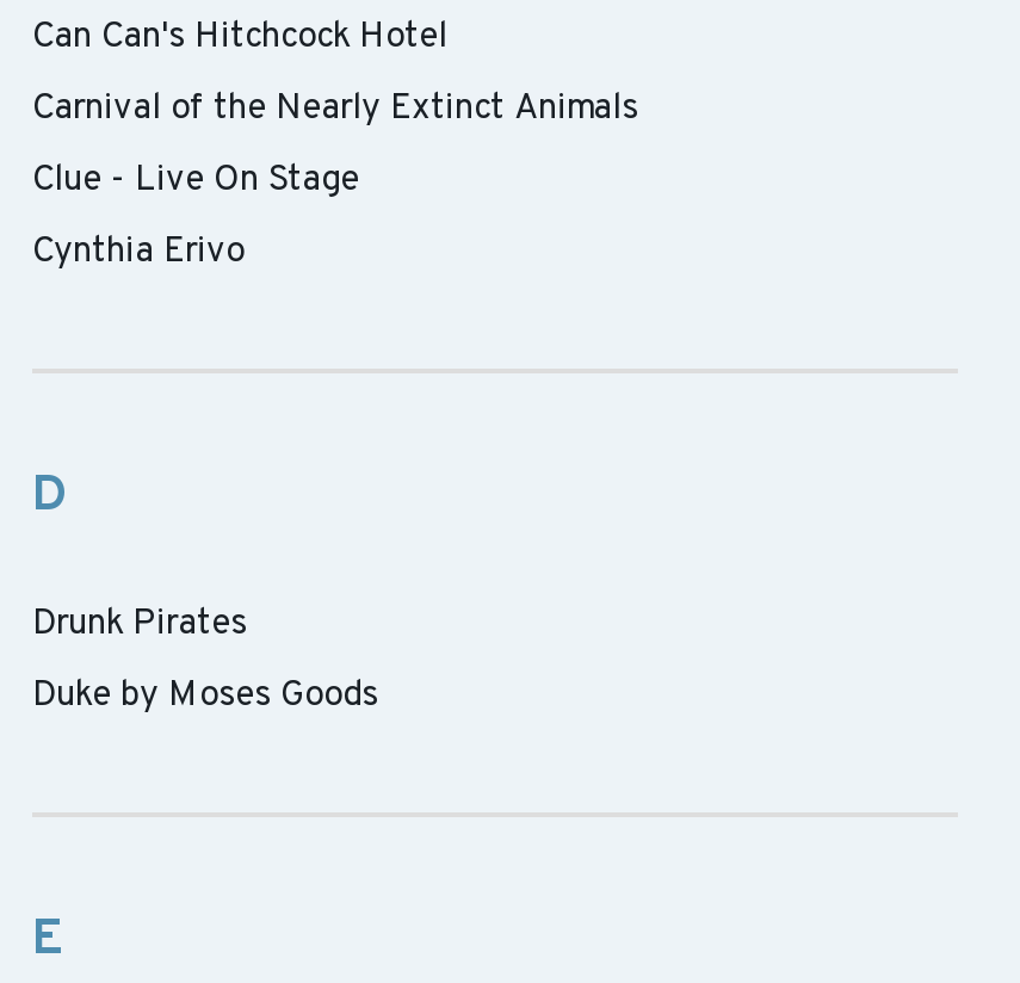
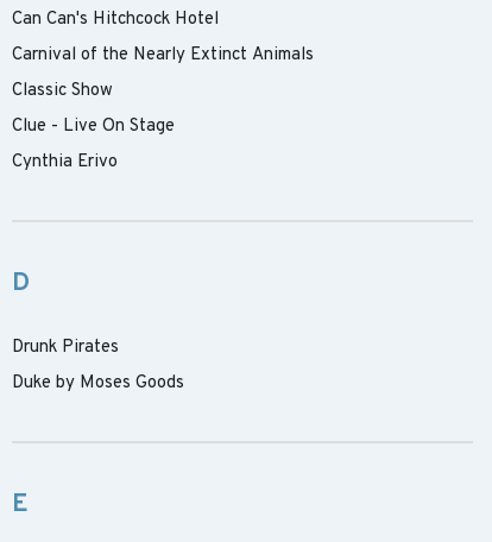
none -> [12,80,113,102] Classic Show

